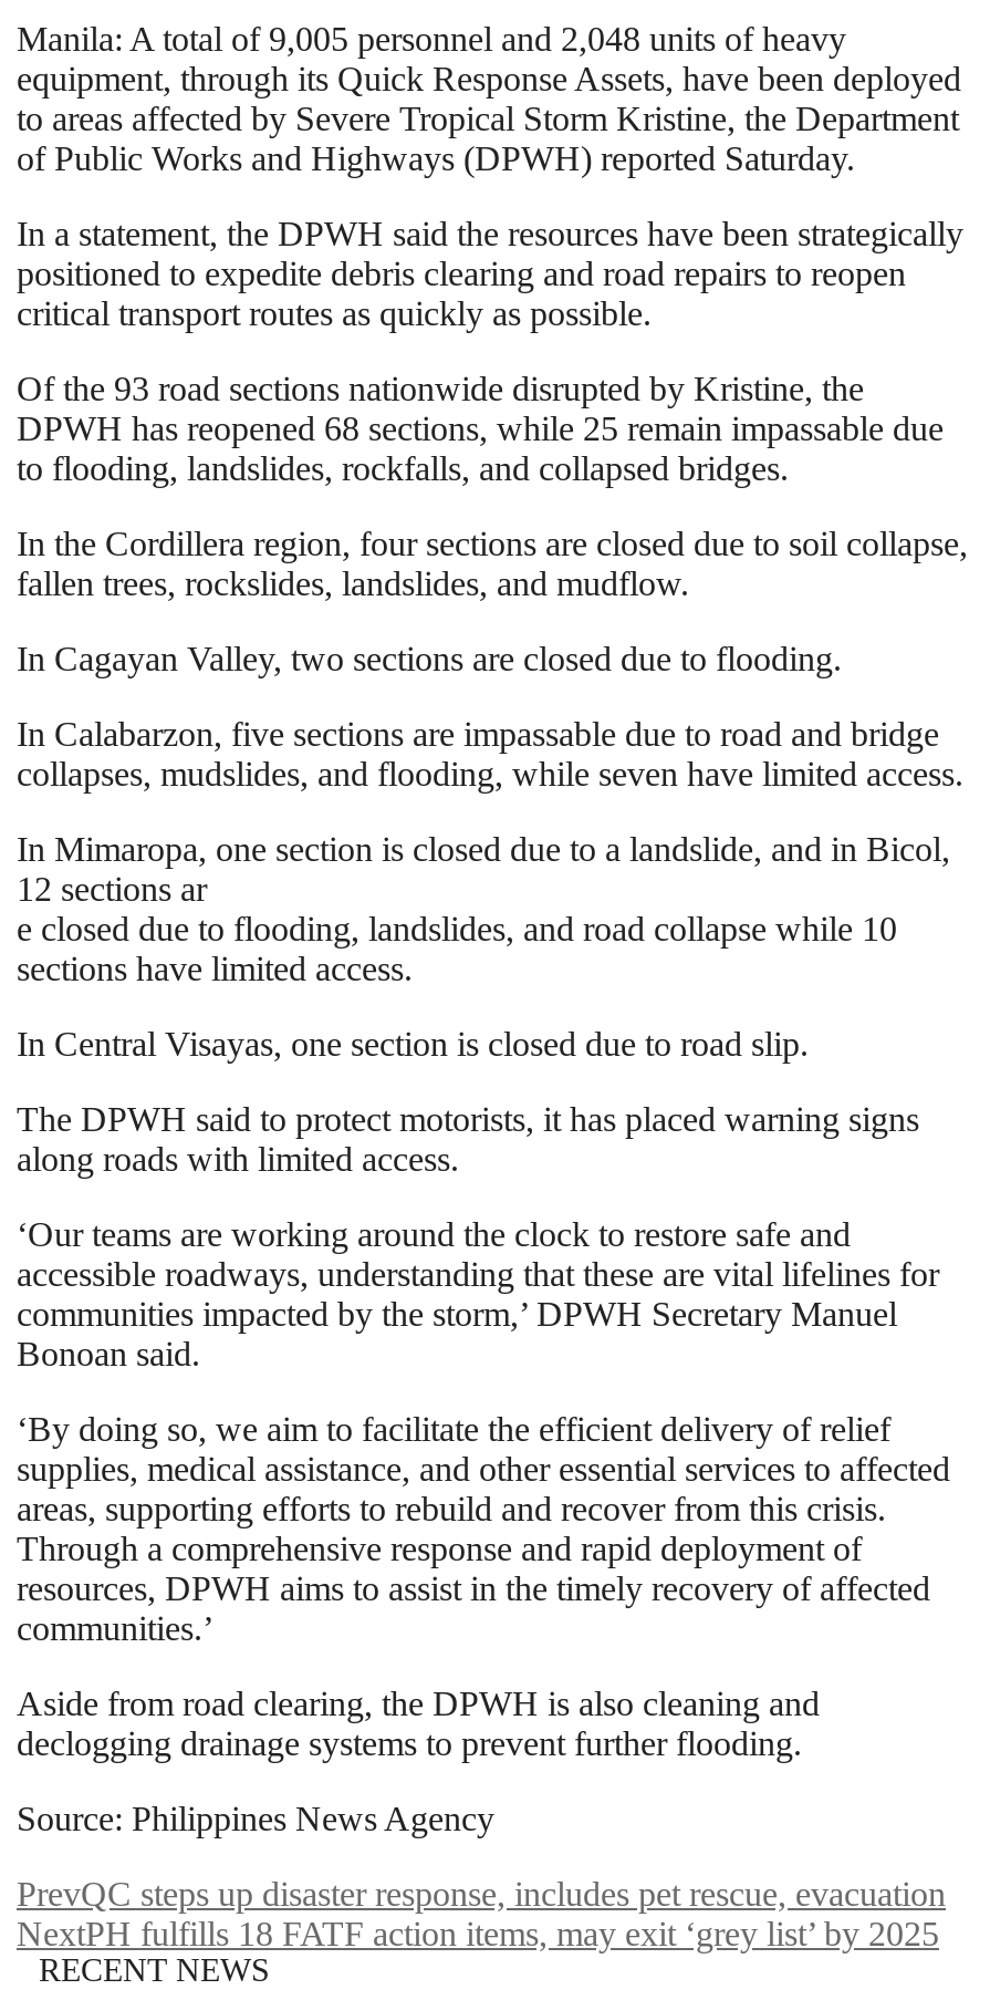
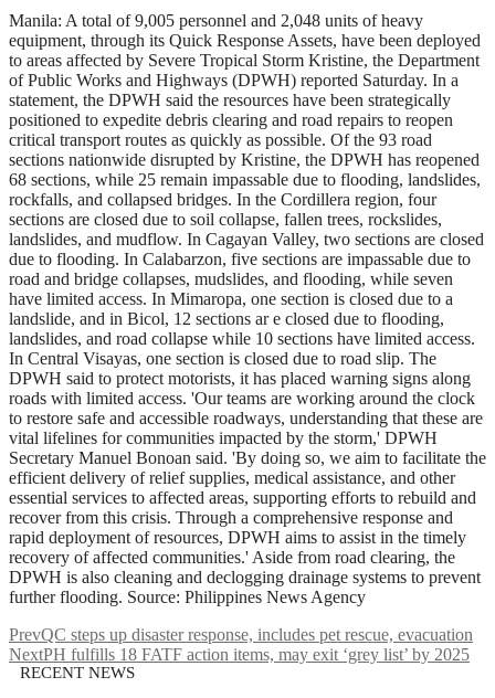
[17,294,968,1837] critical transport routes as quickly as possible. | Of the 93 road sections nationwide disrupted by Kristine, the | DPWH has reopened 68 sections, while 25 remain impassable due | to flooding, landslides, rockfalls, and collapsed bridges. | In the Cordillera region, four sections are closed due to soil collapse, | fallen trees, rockslides, landslides, and mudflow. | In Cagayan Valley, two sections are closed due to flooding. | In Calabarzon, five sections are impassable due to road and bridge | collapses, mudslides, and flooding, while seven have limited access. | In Mimaropa, one section is closed due to a landslide, and in Bicol, | 12 sections ar | e closed due to flooding, landslides, and road collapse while 10 | sections have limited access. | In Central Visayas, one section is closed due to road slip. | The DPWH said to protect motorists, it has placed warning signs | along roads with limited access. | ‘Our teams are working around the clock to restore safe and | accessible roadways, understanding that these are vital lifelines for | communities impacted by the storm,’ DPWH Secretary Manuel | Bonoan said. | ‘By doing so, we aim to facilitate the efficient delivery of relief | supplies, medical assistance, and other essential services to affected | areas, supporting efforts to rebuild and recover from this crisis. | Through a comprehensive response and rapid deployment of | resources, DPWH aims to assist in the timely recovery of affected | communities.’ | Aside from road clearing, the DPWH is also cleaning and | declogging drainage systems to prevent further flooding. | Source: Philippines News Agency -> [9,130,486,606] critical transport routes as quickly as possible. Of the 93 road | sections nationwide disrupted by Kristine, the DPWH has reopened | 68 sections, while 25 remain impassable due to flooding, landslides, | rockfalls, and collapsed bridges. In the Cordillera region, four | sections are closed due to soil collapse, fallen trees, rockslides, | landslides, and mudflow. In Cagayan Valley, two sections are closed | due to flooding. In Calabarzon, five sections are impassable due to | road and bridge collapses, mudslides, and flooding, while seven | have limited access. In Mimaropa, one section is closed due to a | landslide, and in Bicol, 12 sections ar e closed due to flooding, | landslides, and road collapse while 10 sections have limited access. | In Central Visayas, one section is closed due to road slip. The | DPWH said to protect motorists, it has placed warning signs along | roads with limited access. 'Our teams are working around the clock | to restore safe and accessible roadways, understanding that these are | vital lifelines for communities impacted by the storm,' DPWH | Secretary Manuel Bonoan said. 'By doing so, we aim to facilitate the | efficient delivery of relief supplies, medical assistance, and other | essential services to affected areas, supporting efforts to rebuild and | recover from this crisis. Through a comprehensive response and | rapid deployment of resources, DPWH aims to assist in the timely | recovery of affected communities.' Aside from road clearing, the | DPWH is also cleaning and declogging drainage systems to prevent | further flooding. Source: Philippines News Agency

